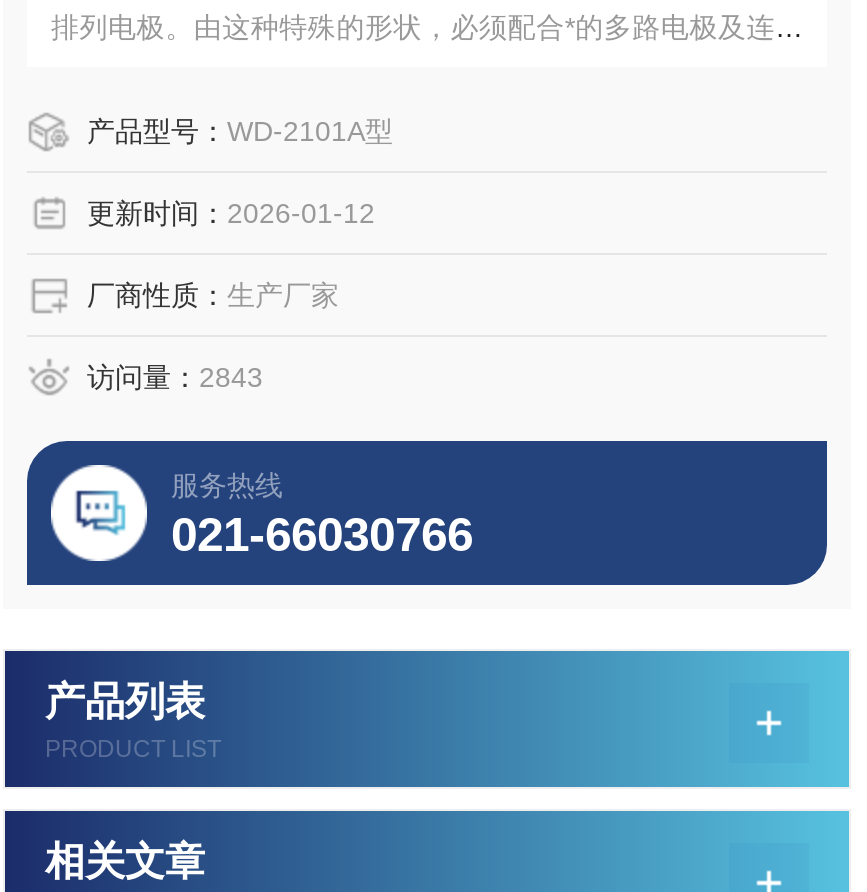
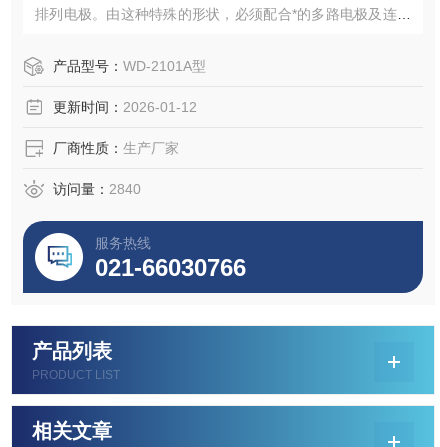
[87,361,263,393] 访问量：2843 -> [53,181,141,197] 访问量：2840

